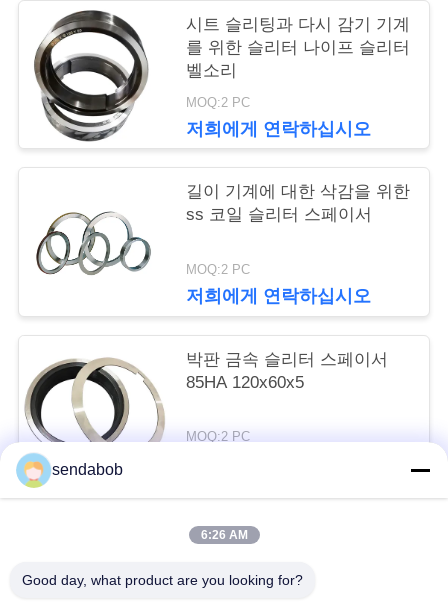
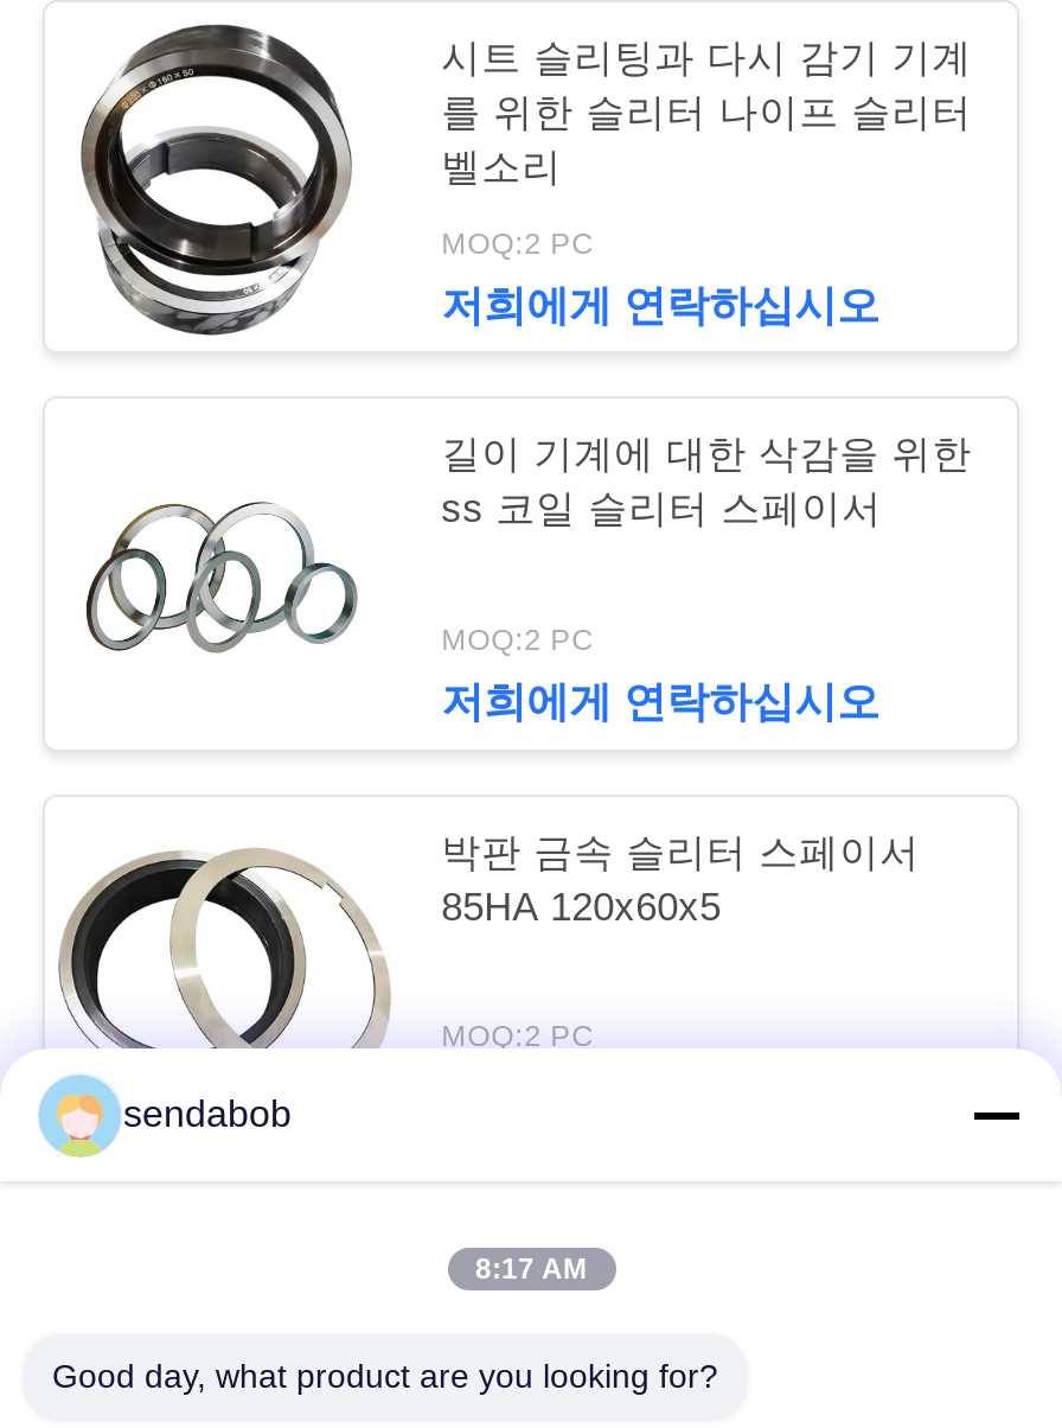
[200,528,247,542] 6:26 AM -> [475,1252,587,1286] 8:17 AM

